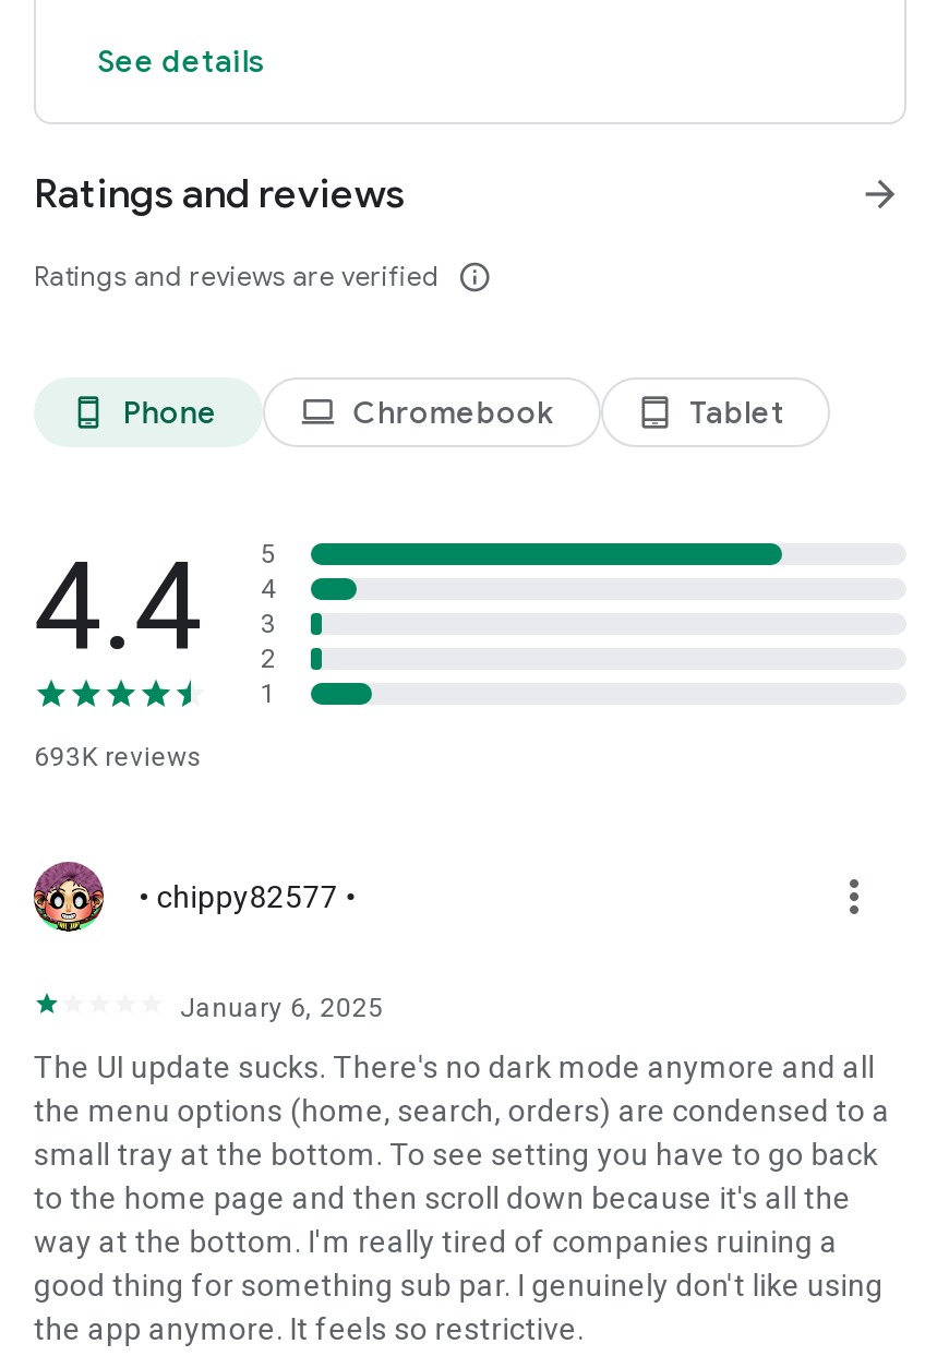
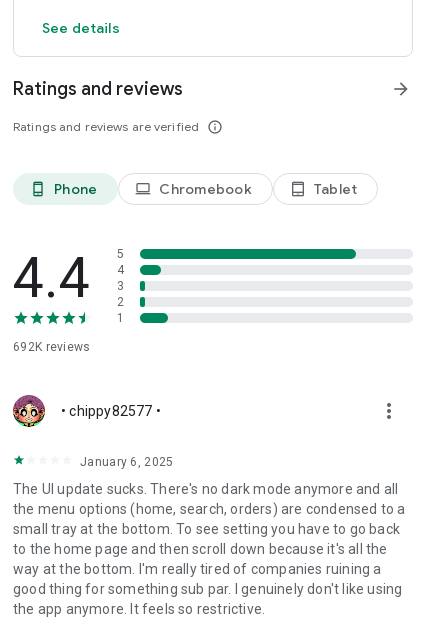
[34,742,203,772] 693K reviews -> [13,340,91,354] 692K reviews

